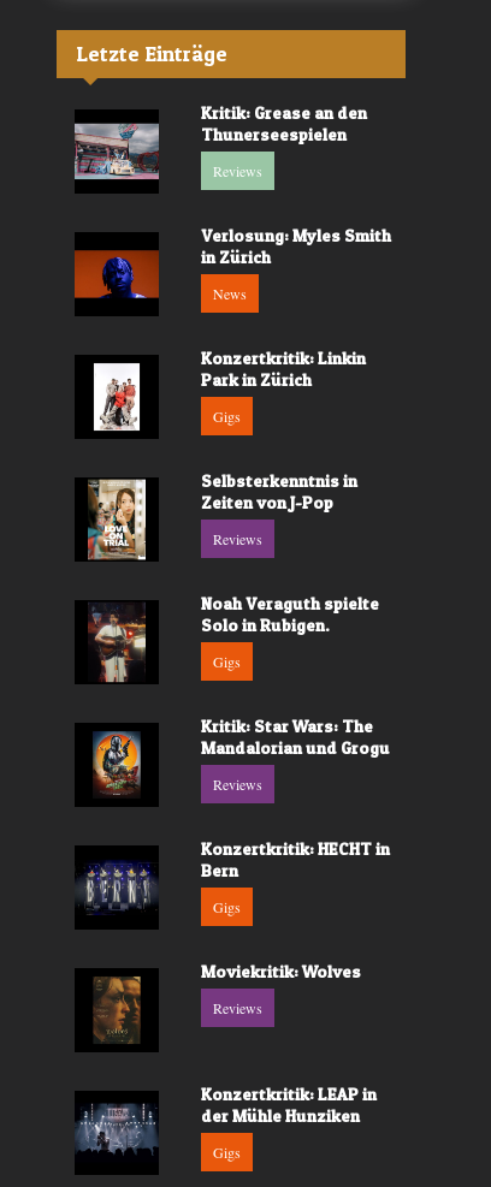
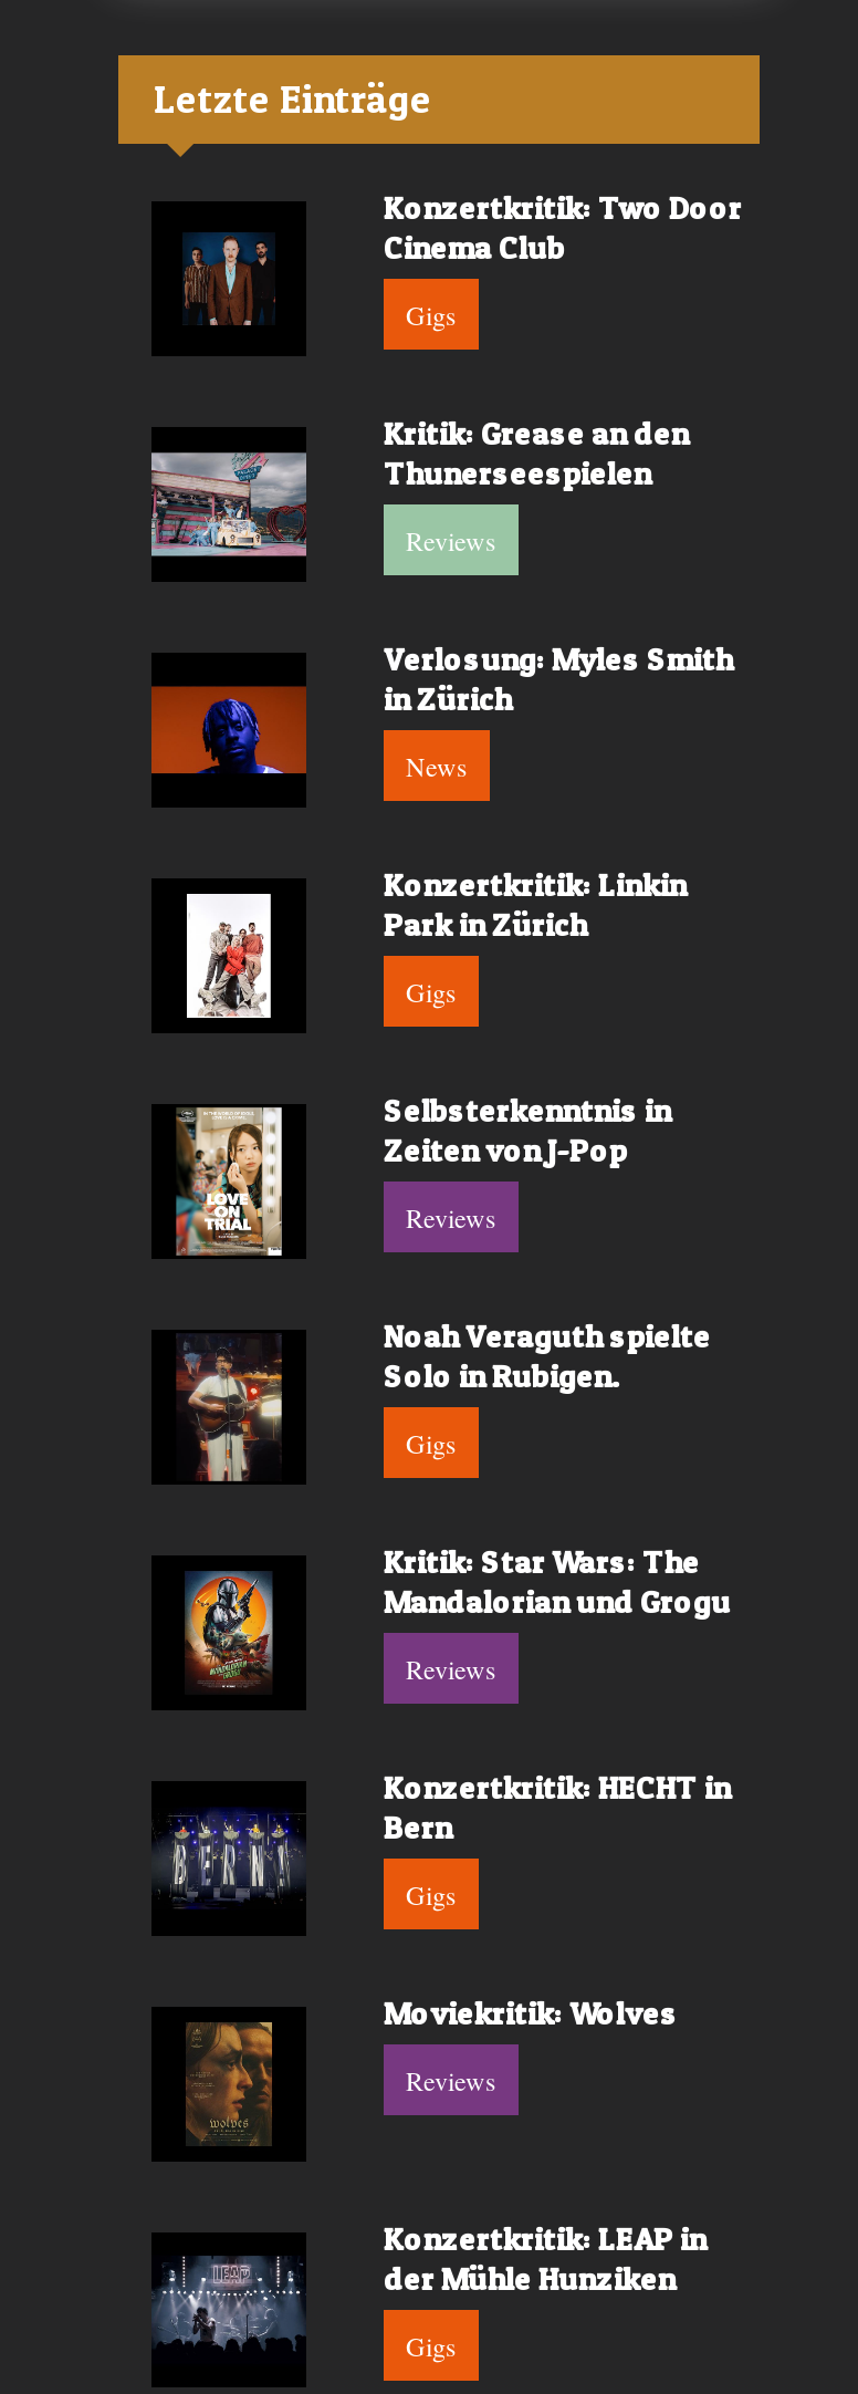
none -> [151,189,742,332] [image] | Konzertkritik: Two Door | Cinema Club | Gigs

